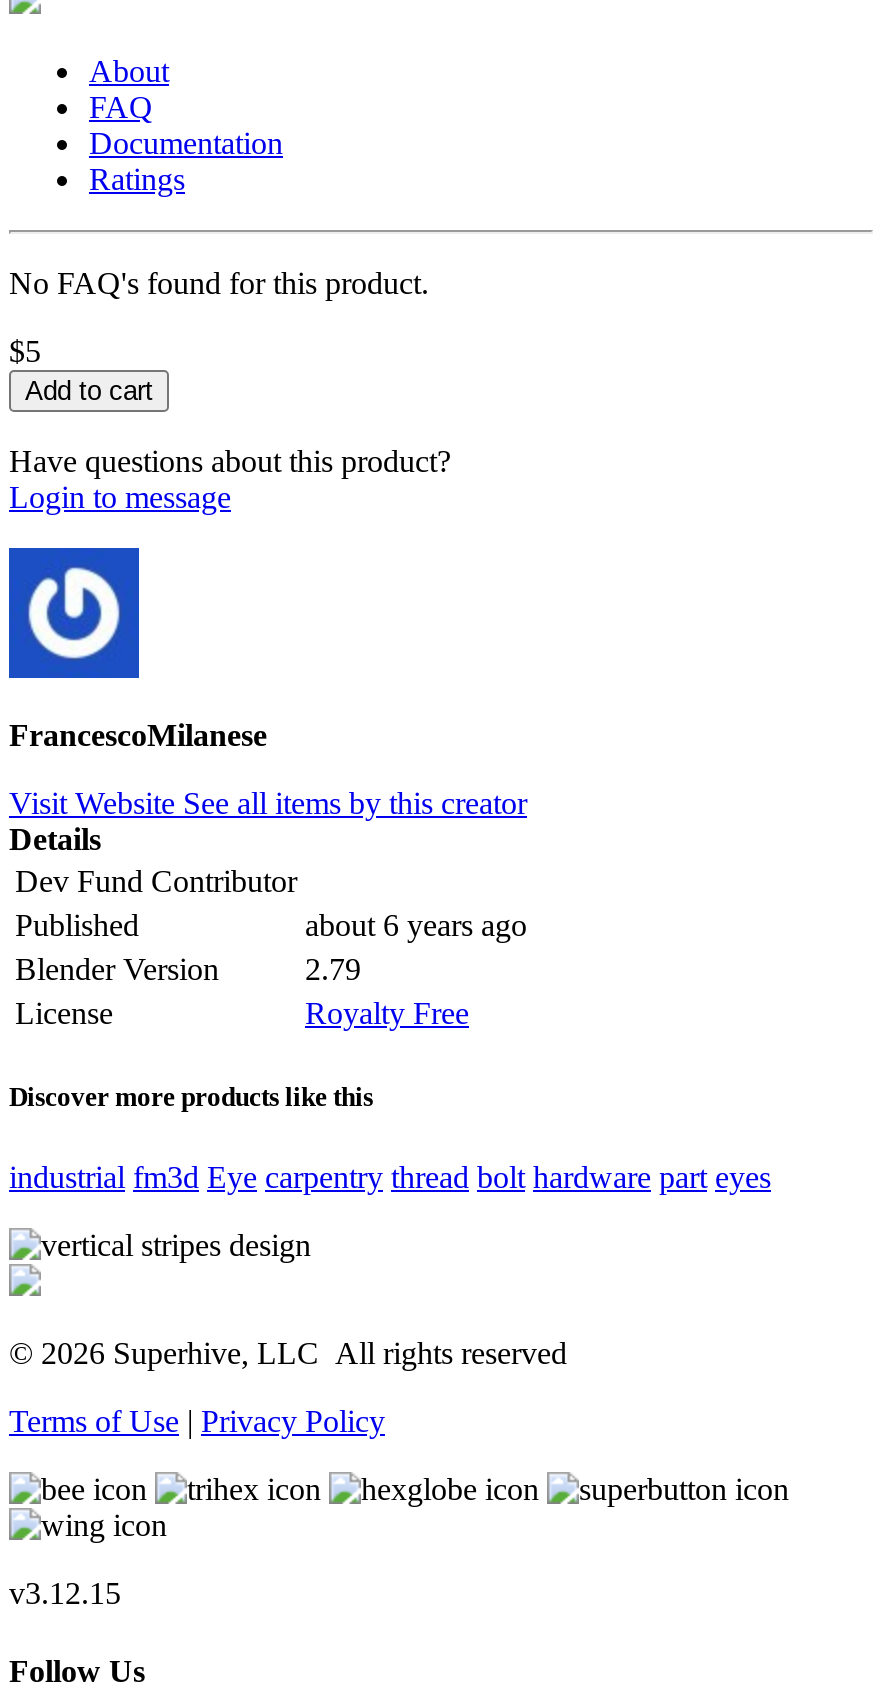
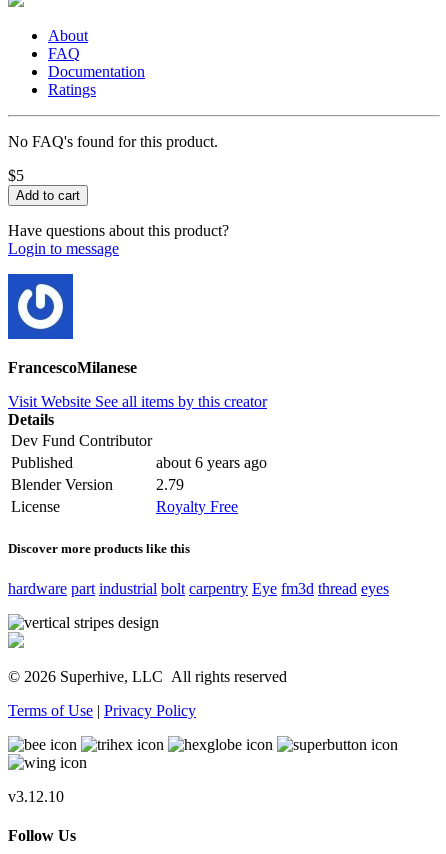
[9,1159,771,1193] industrial fm3d Eye carpentry thread bolt hardware part eyes -> [8,580,389,597] hardware part industrial bolt carpentry Eye fm3d thread eyes
[9,1575,121,1609] v3.12.15 -> [8,788,64,805] v3.12.10

